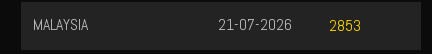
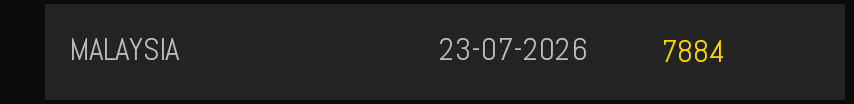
[218,15,292,35] 21-07-2026 -> [439,31,587,71] 23-07-2026
[329,16,361,36] 2853 -> [661,32,725,72] 7884

